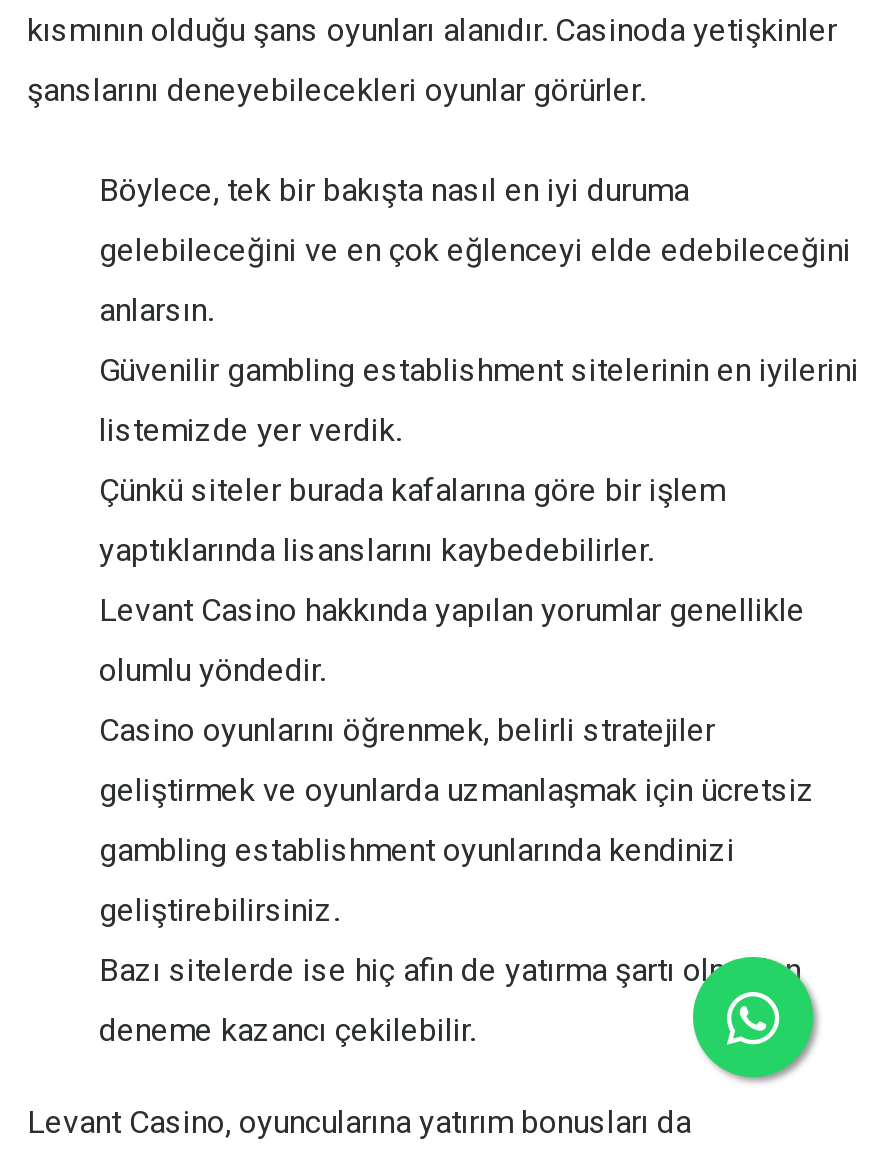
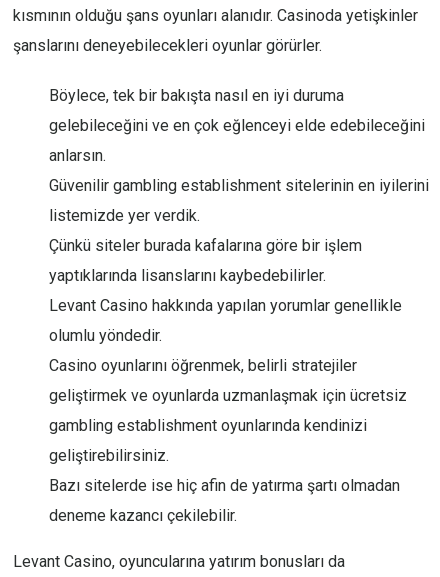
[691,987,821,1085] [image] -> none

